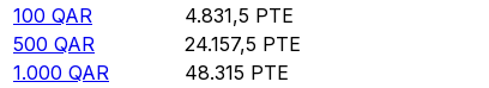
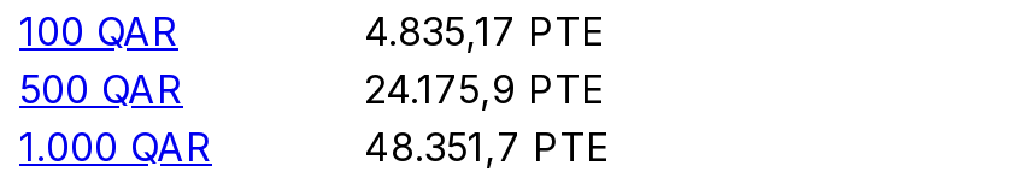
[185,4,294,27] 4.831,5 PTE -> [364,7,605,55] 4.835,17 PTE
[185,32,301,56] 24.157,5 PTE -> [364,65,605,113] 24.175,9 PTE
[185,61,289,84] 48.315 PTE -> [364,123,610,171] 48.351,7 PTE

